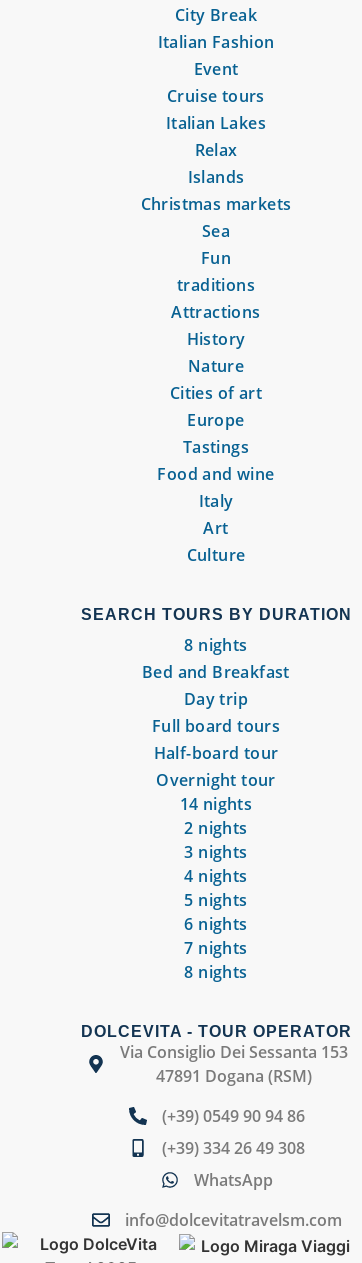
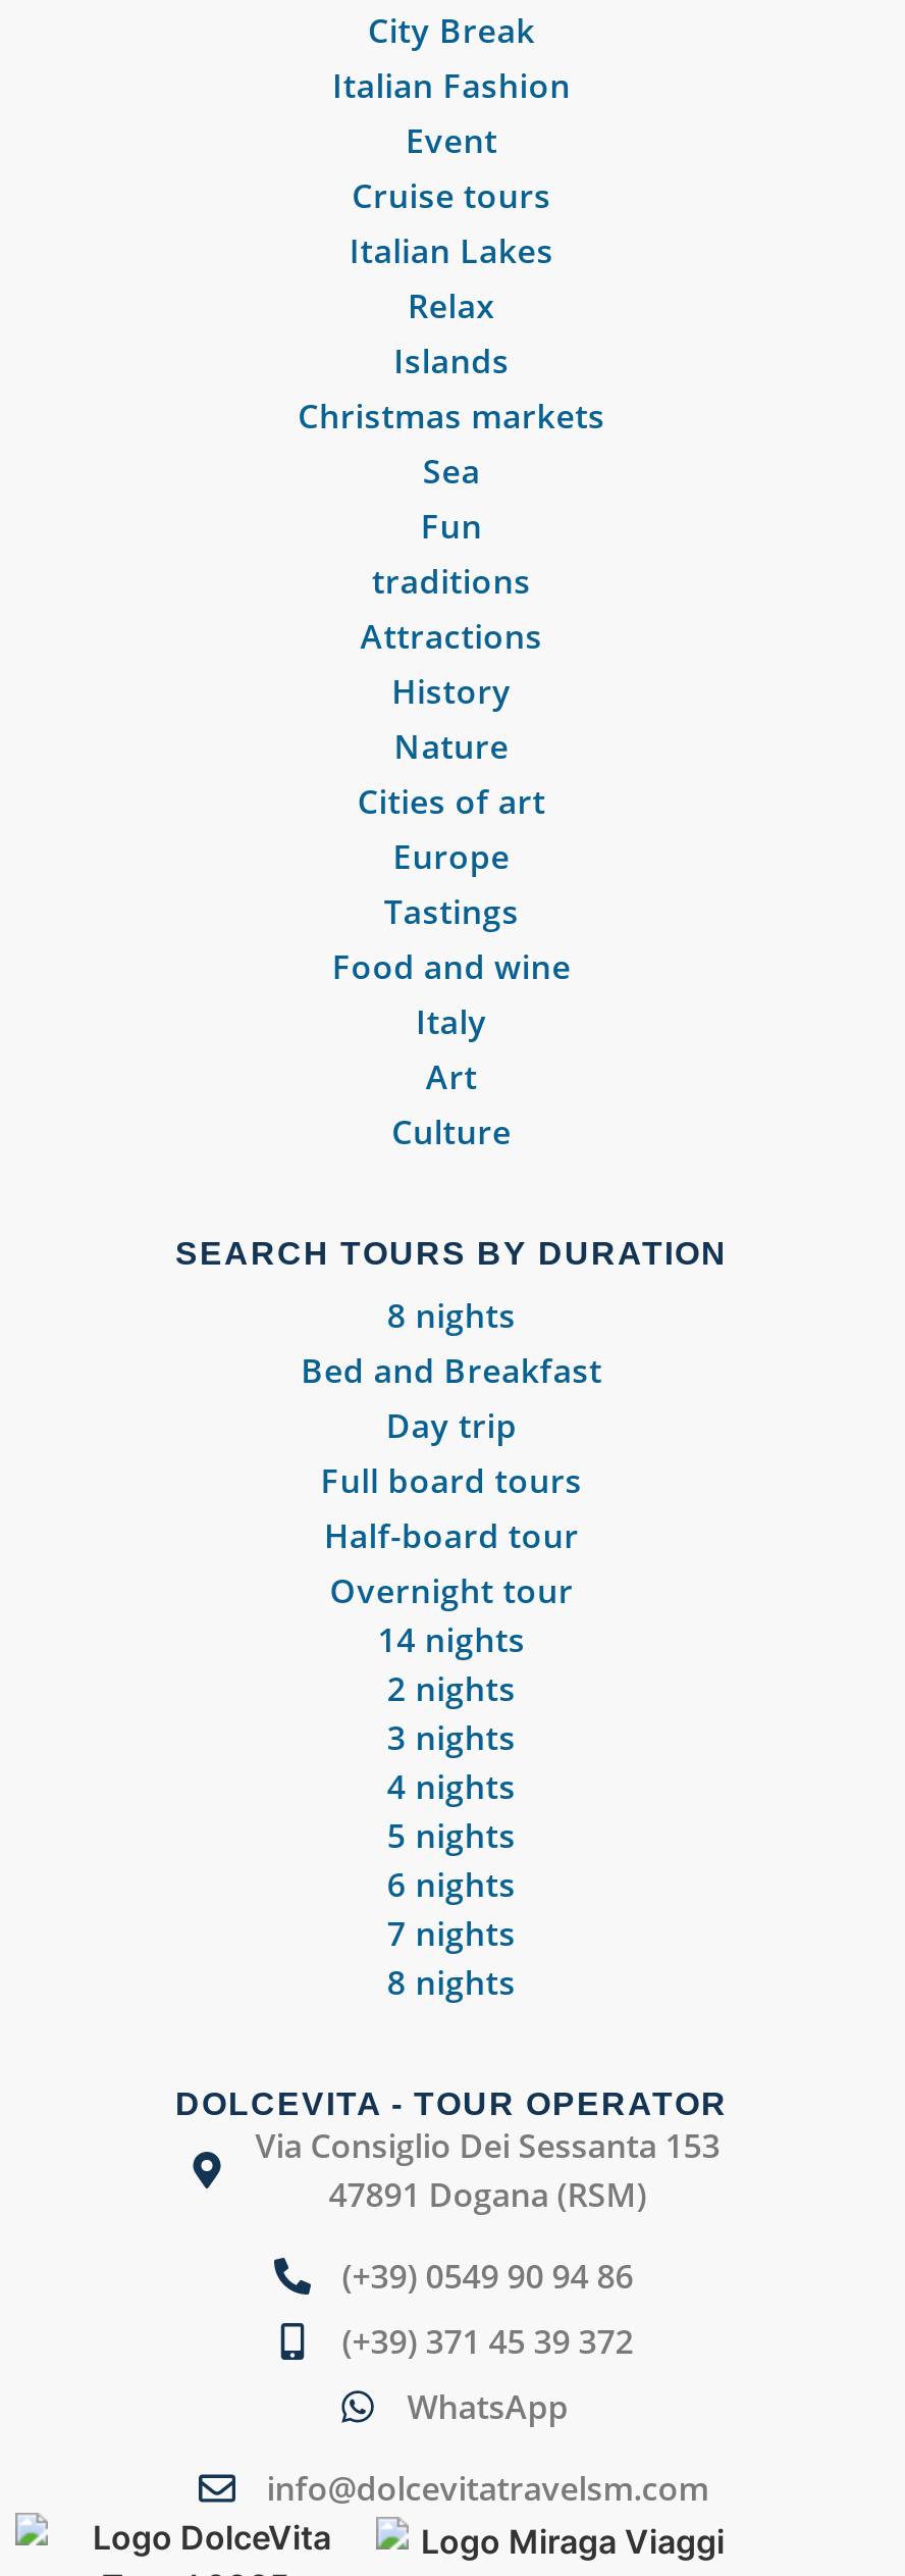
[162,1137,305,1159] (+39) 334 26 49 308 -> [342,2319,633,2364] (+39) 371 45 39 372

